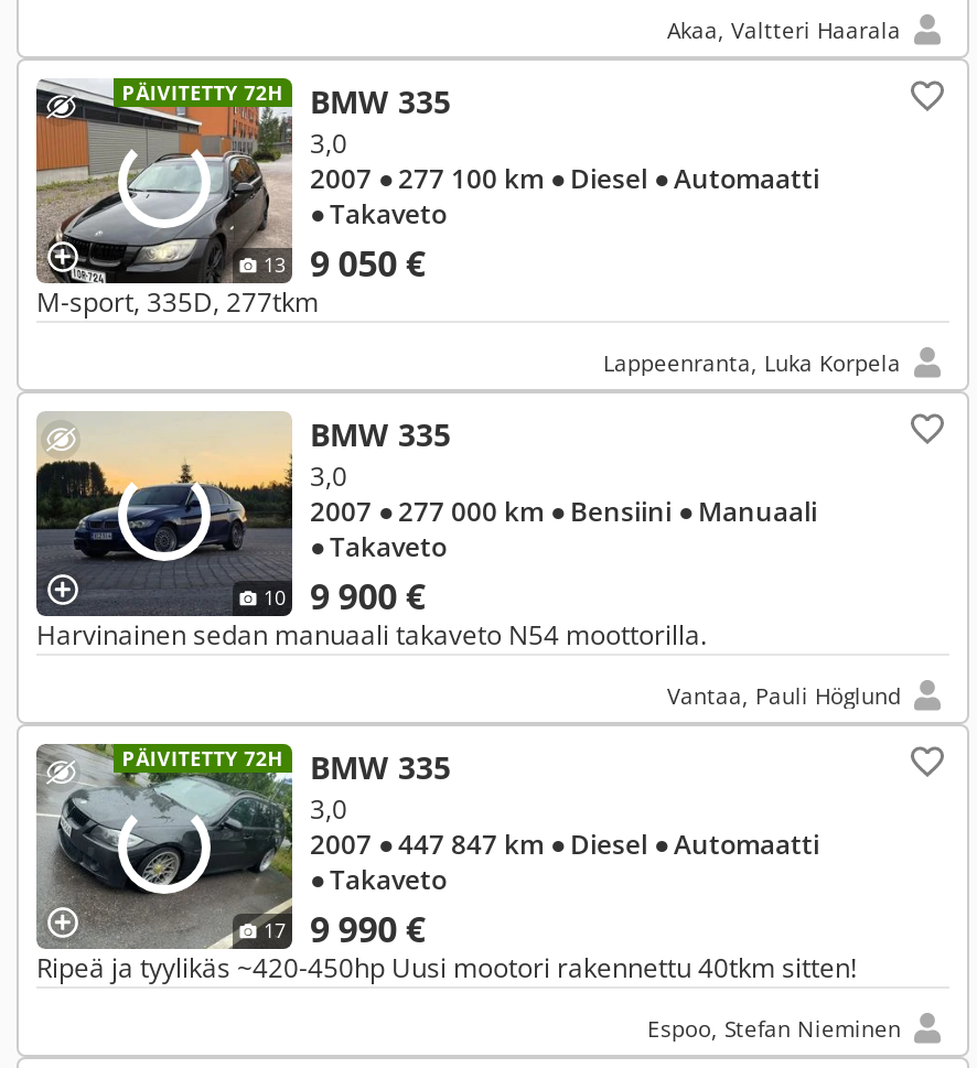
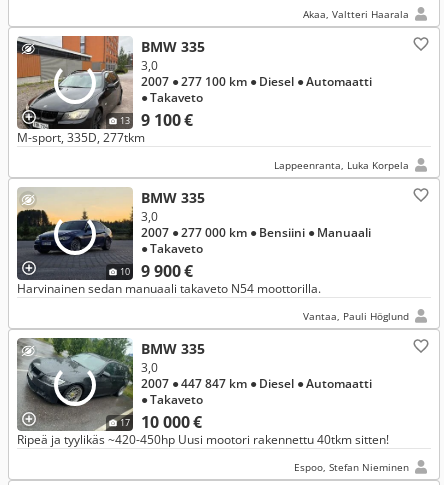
[122,78,283,107] PÄIVITETTY 72H -> none
[264,239,425,288] 13 9 050 € -> [120,109,193,131] 13 9 100 €
[122,744,283,773] PÄIVITETTY 72H -> none
[264,905,425,953] 17 9 990 € -> [120,411,202,433] 17 10 000 €

